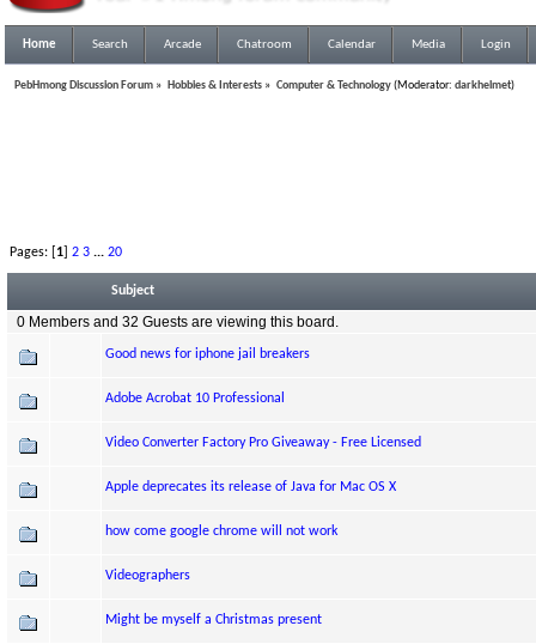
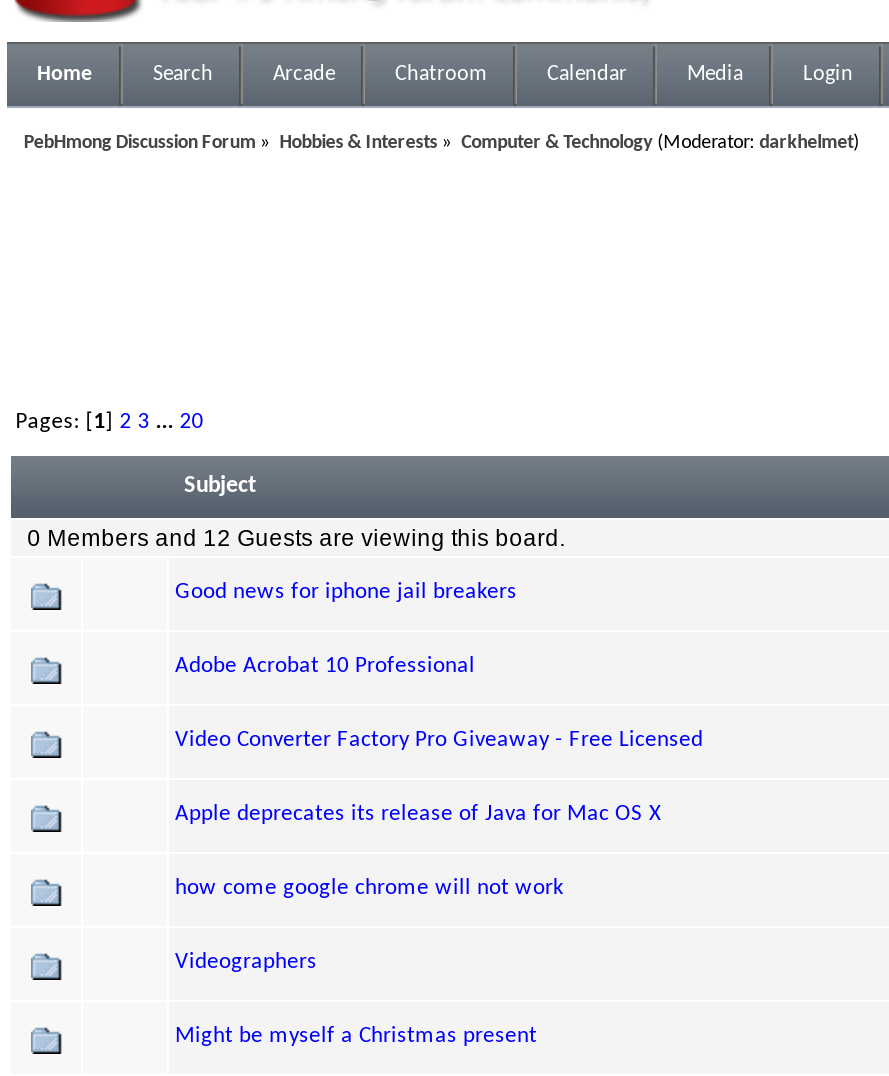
[17,314,339,329] 0 Members and 32 Guests are viewing this board. -> [27,525,565,549] 0 Members and 12 Guests are viewing this board.

